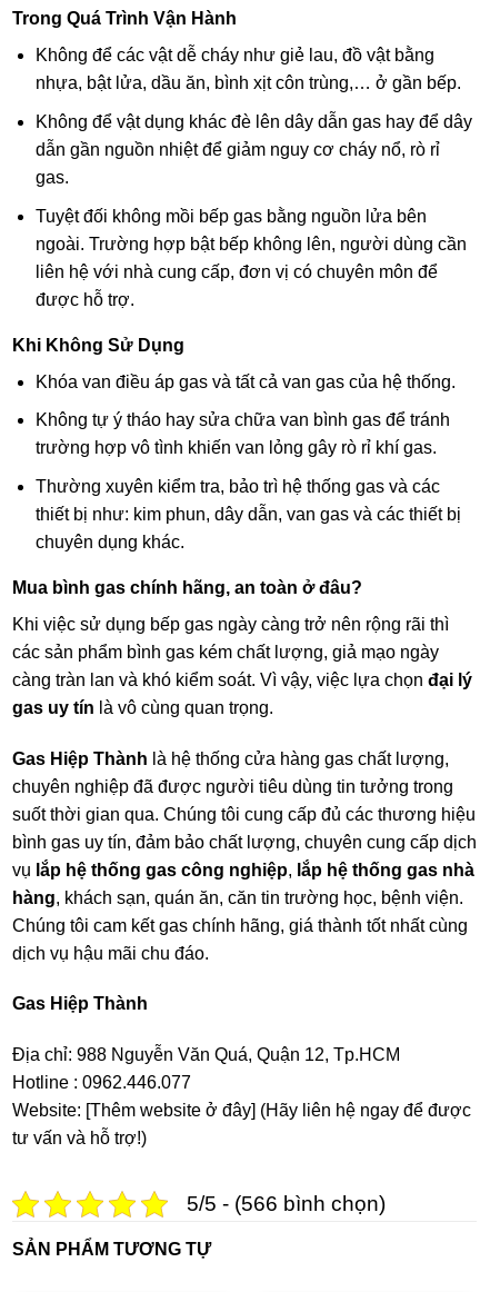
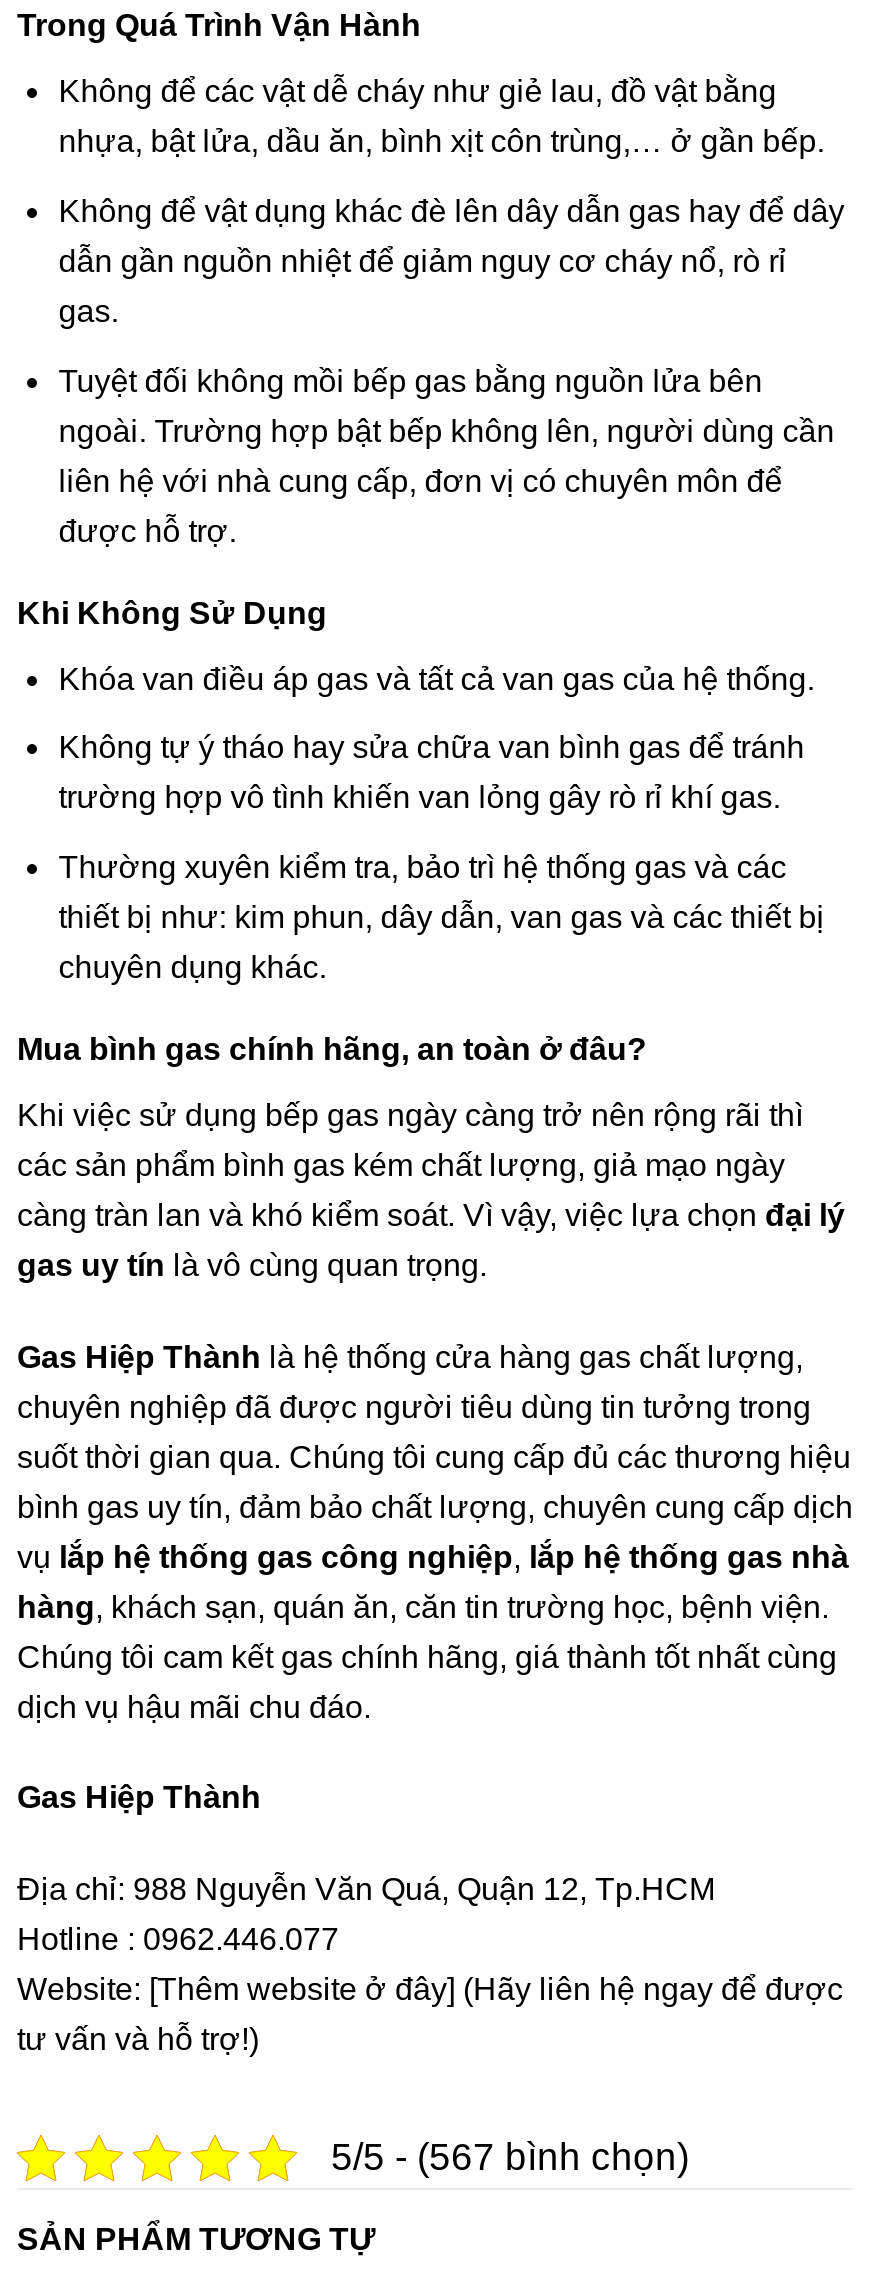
[187,1192,386,1216] 5/5 - (566 bình chọn) -> [331,2136,689,2178] 5/5 - (567 bình chọn)

